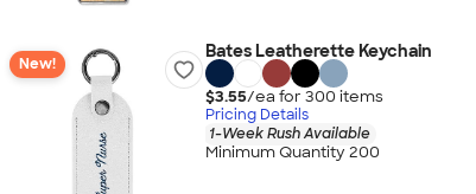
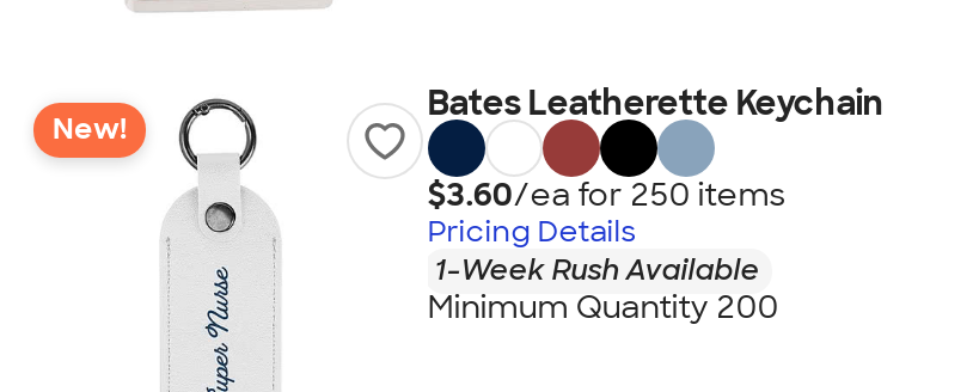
[205,86,383,106] $3.55/ea for300items -> [427,174,786,215] $3.60/ea for250items

